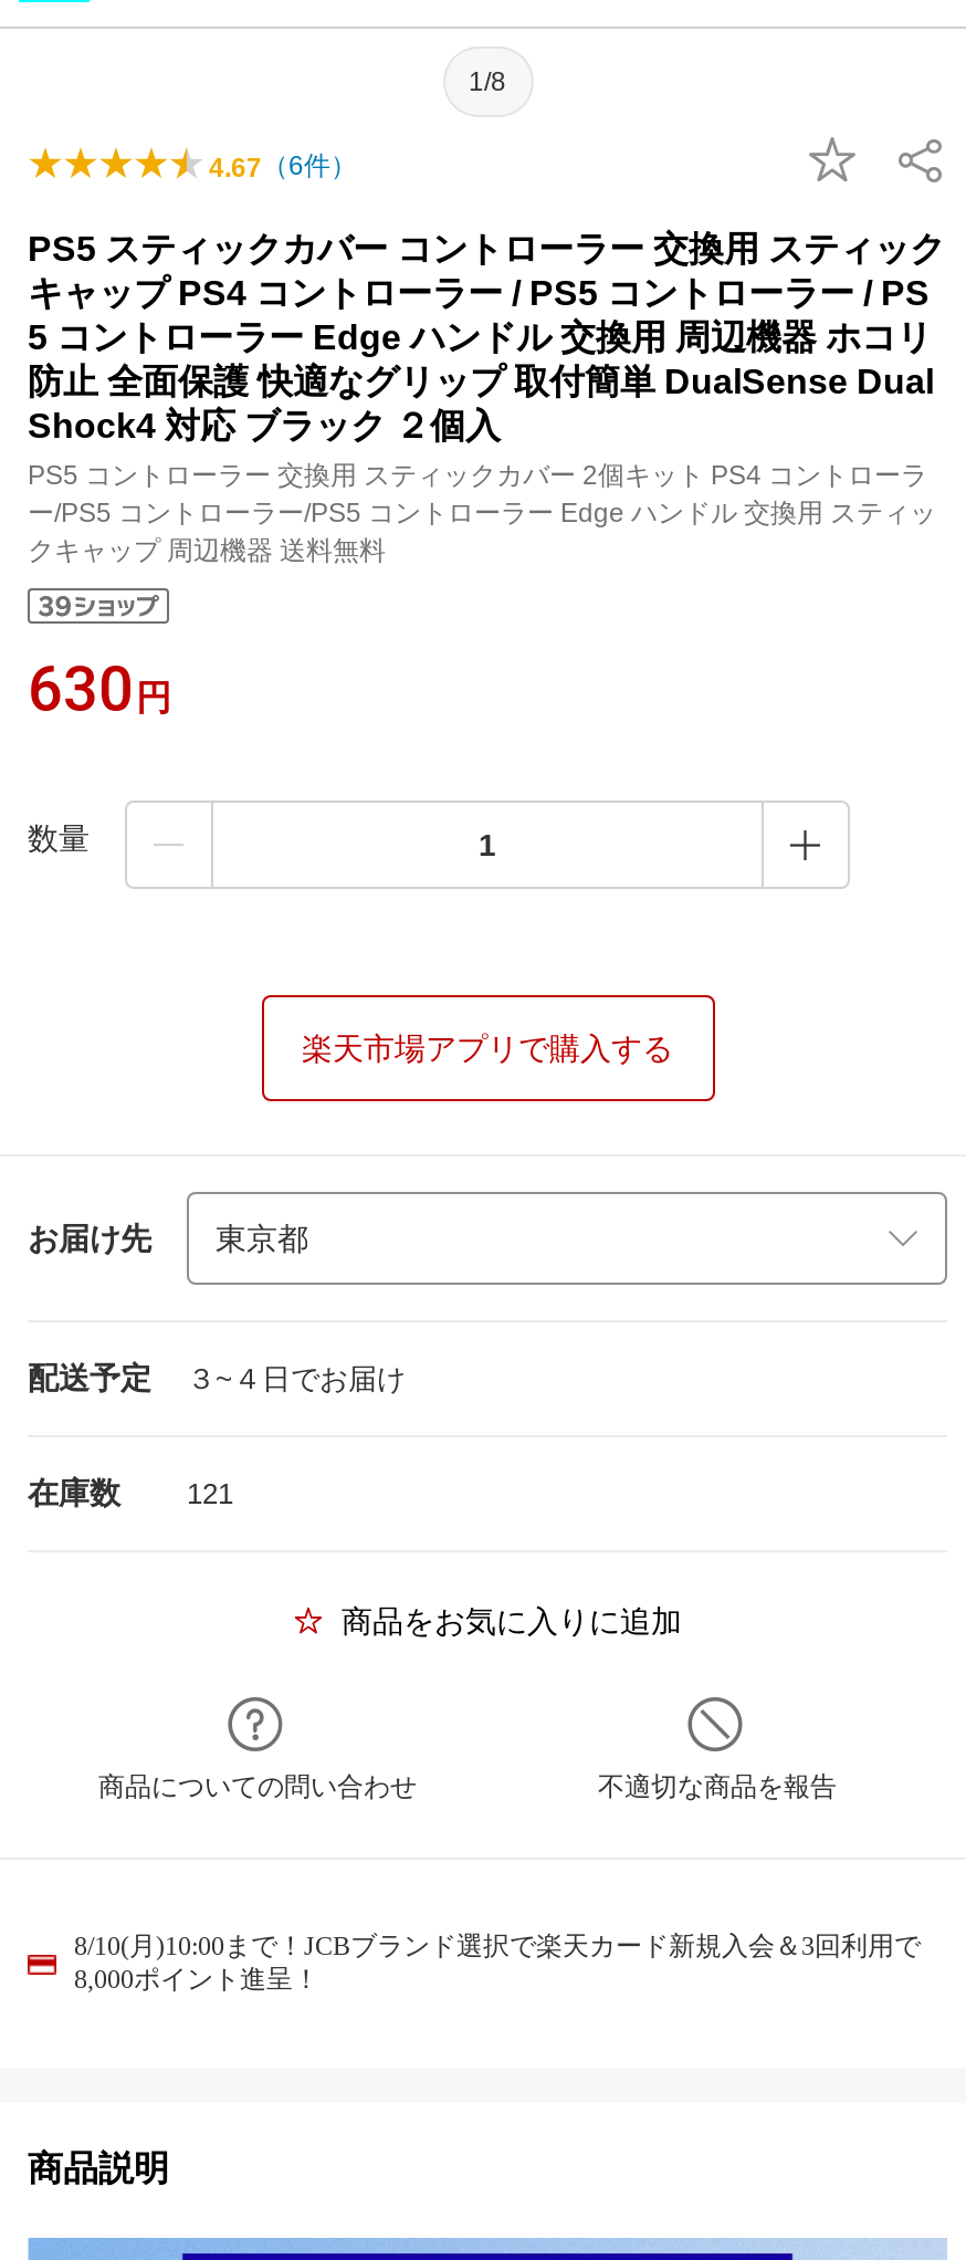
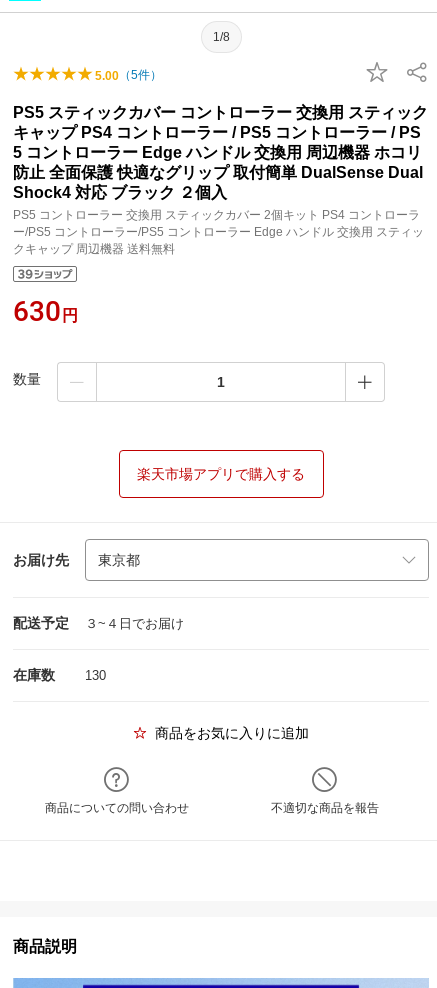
[209,150,357,184] 4.67（6件） -> [95,68,162,83] 5.00（5件）
[28,1475,233,1510] 在庫数 121 -> [13,667,106,683] 在庫数 130
[74,1931,921,1995] 8/10(月)10:00まで！JCBブランド選択で楽天カード新規入会＆3回利用で | 8,000ポイント進呈！ -> none

